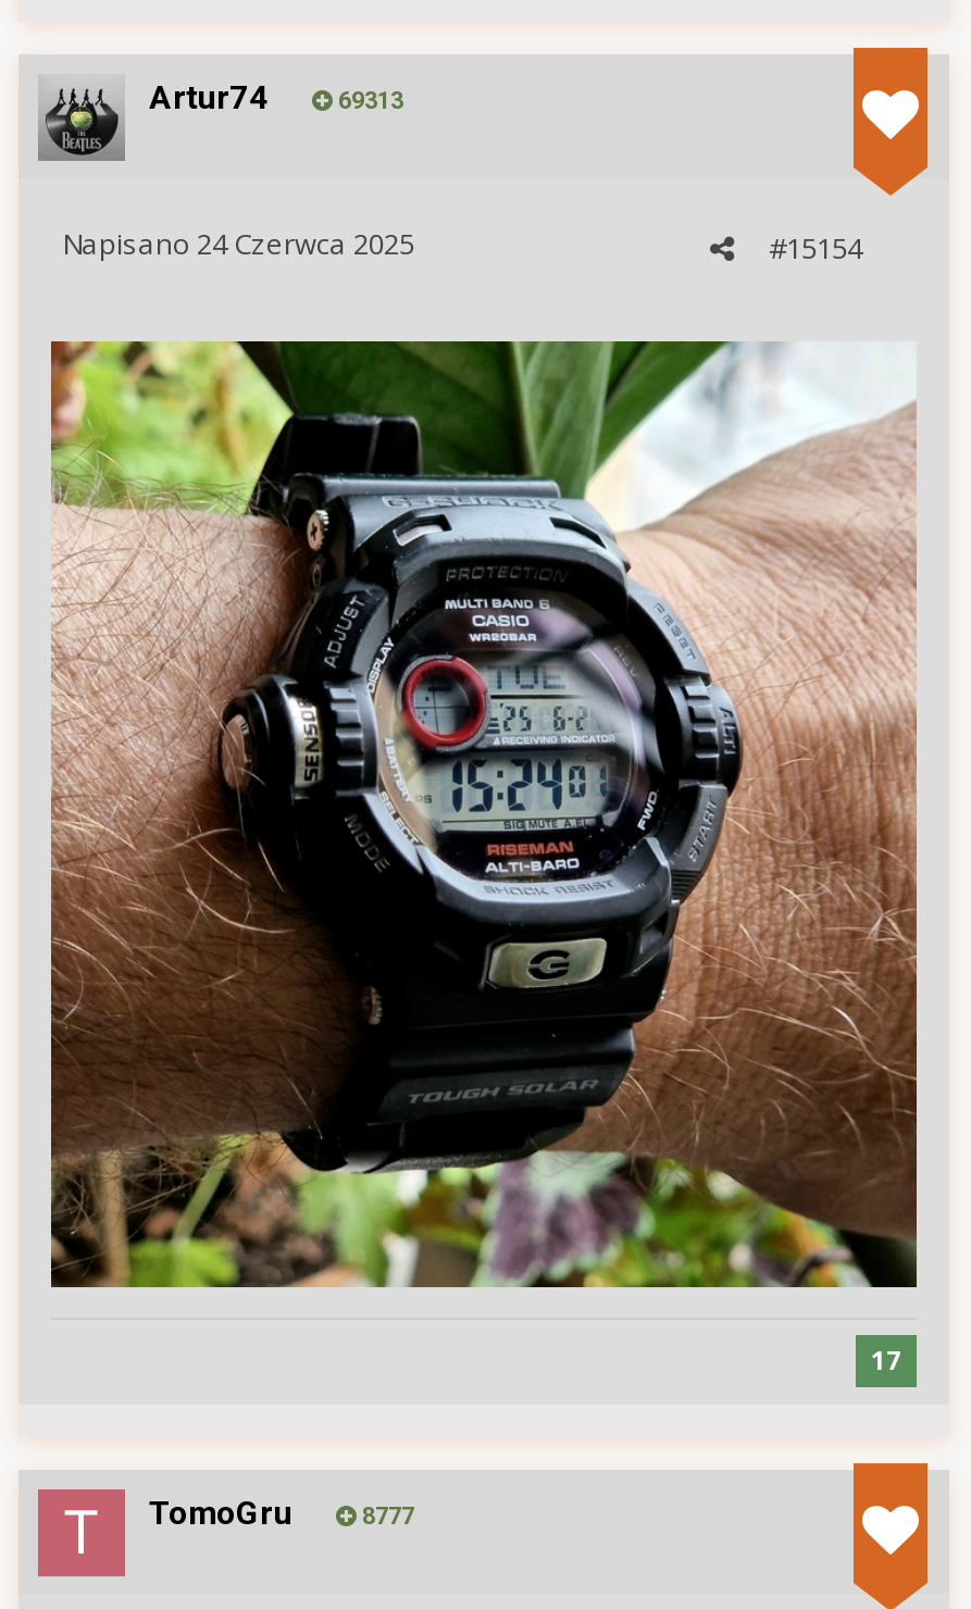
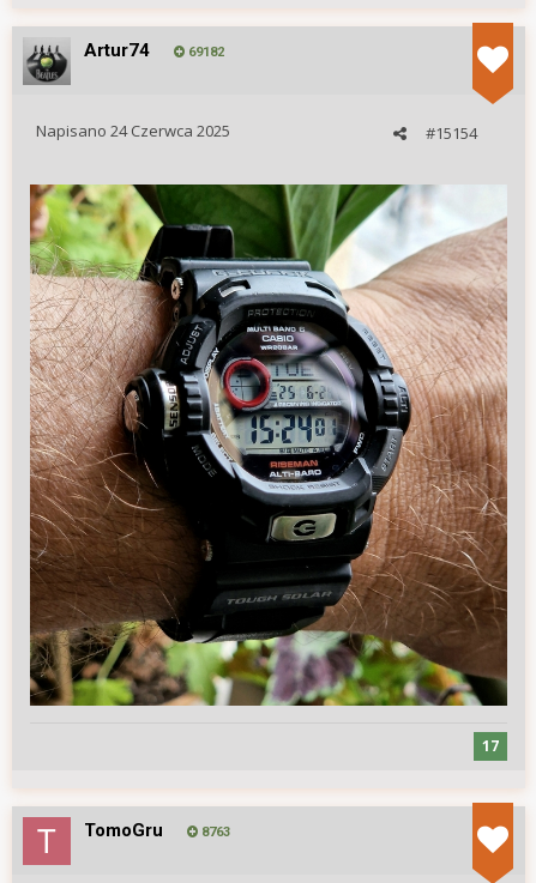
[332,87,403,115] 69313 -> [185,44,224,60] 69182
[356,1502,414,1531] 8777 -> [198,824,230,840] 8763

